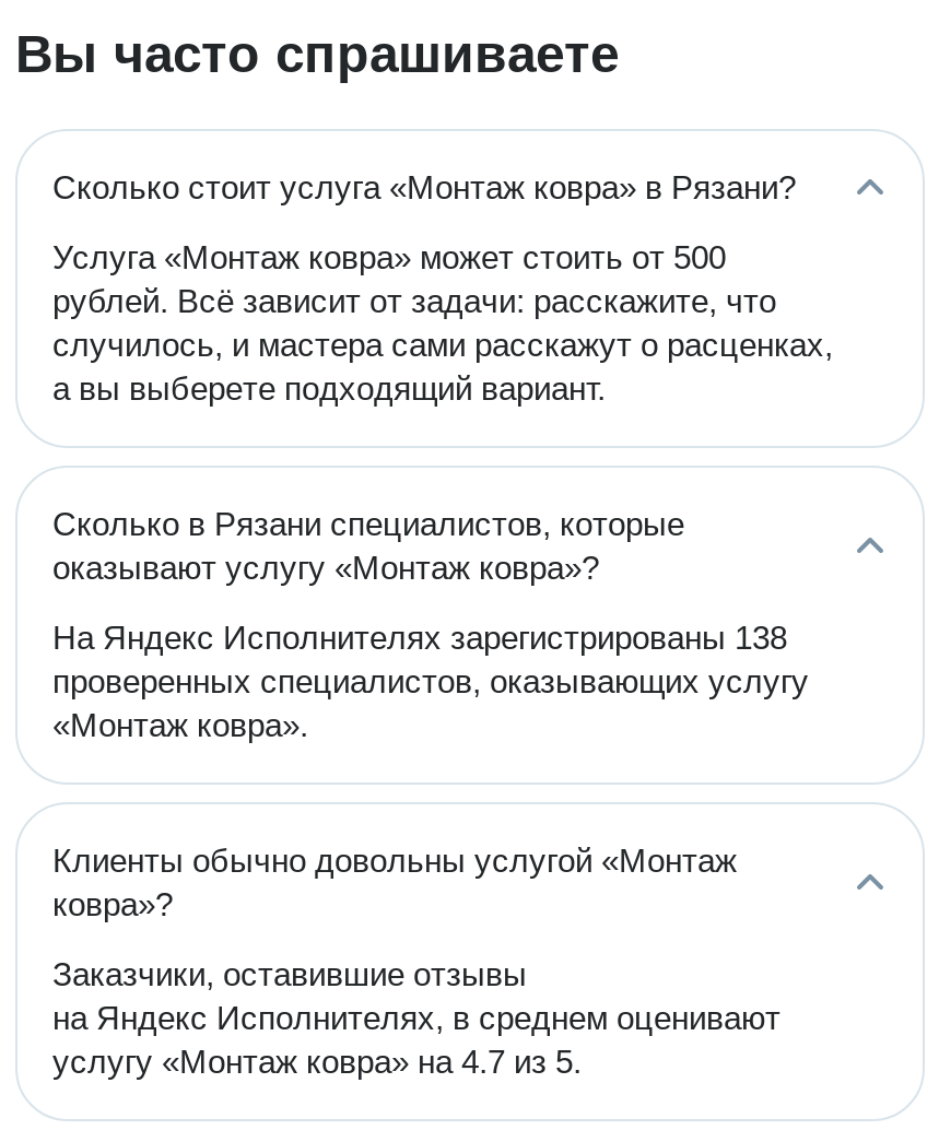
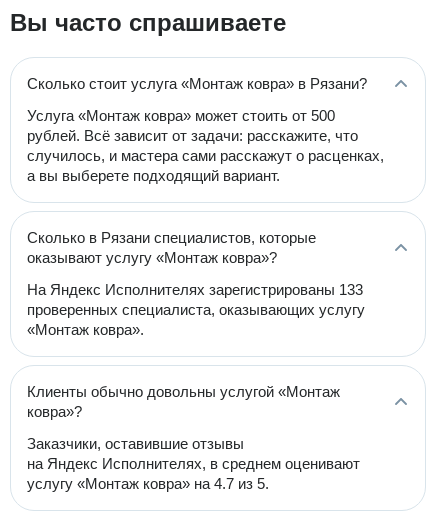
[52,619,787,656] На Яндекс Исполнителях зарегистрированы 138 -> [27,281,363,298] На Яндекс Исполнителях зарегистрированы 133
[52,662,809,699] проверенных специалистов, оказывающих услугу -> [27,301,365,318] проверенных специалиста, оказывающих услугу

